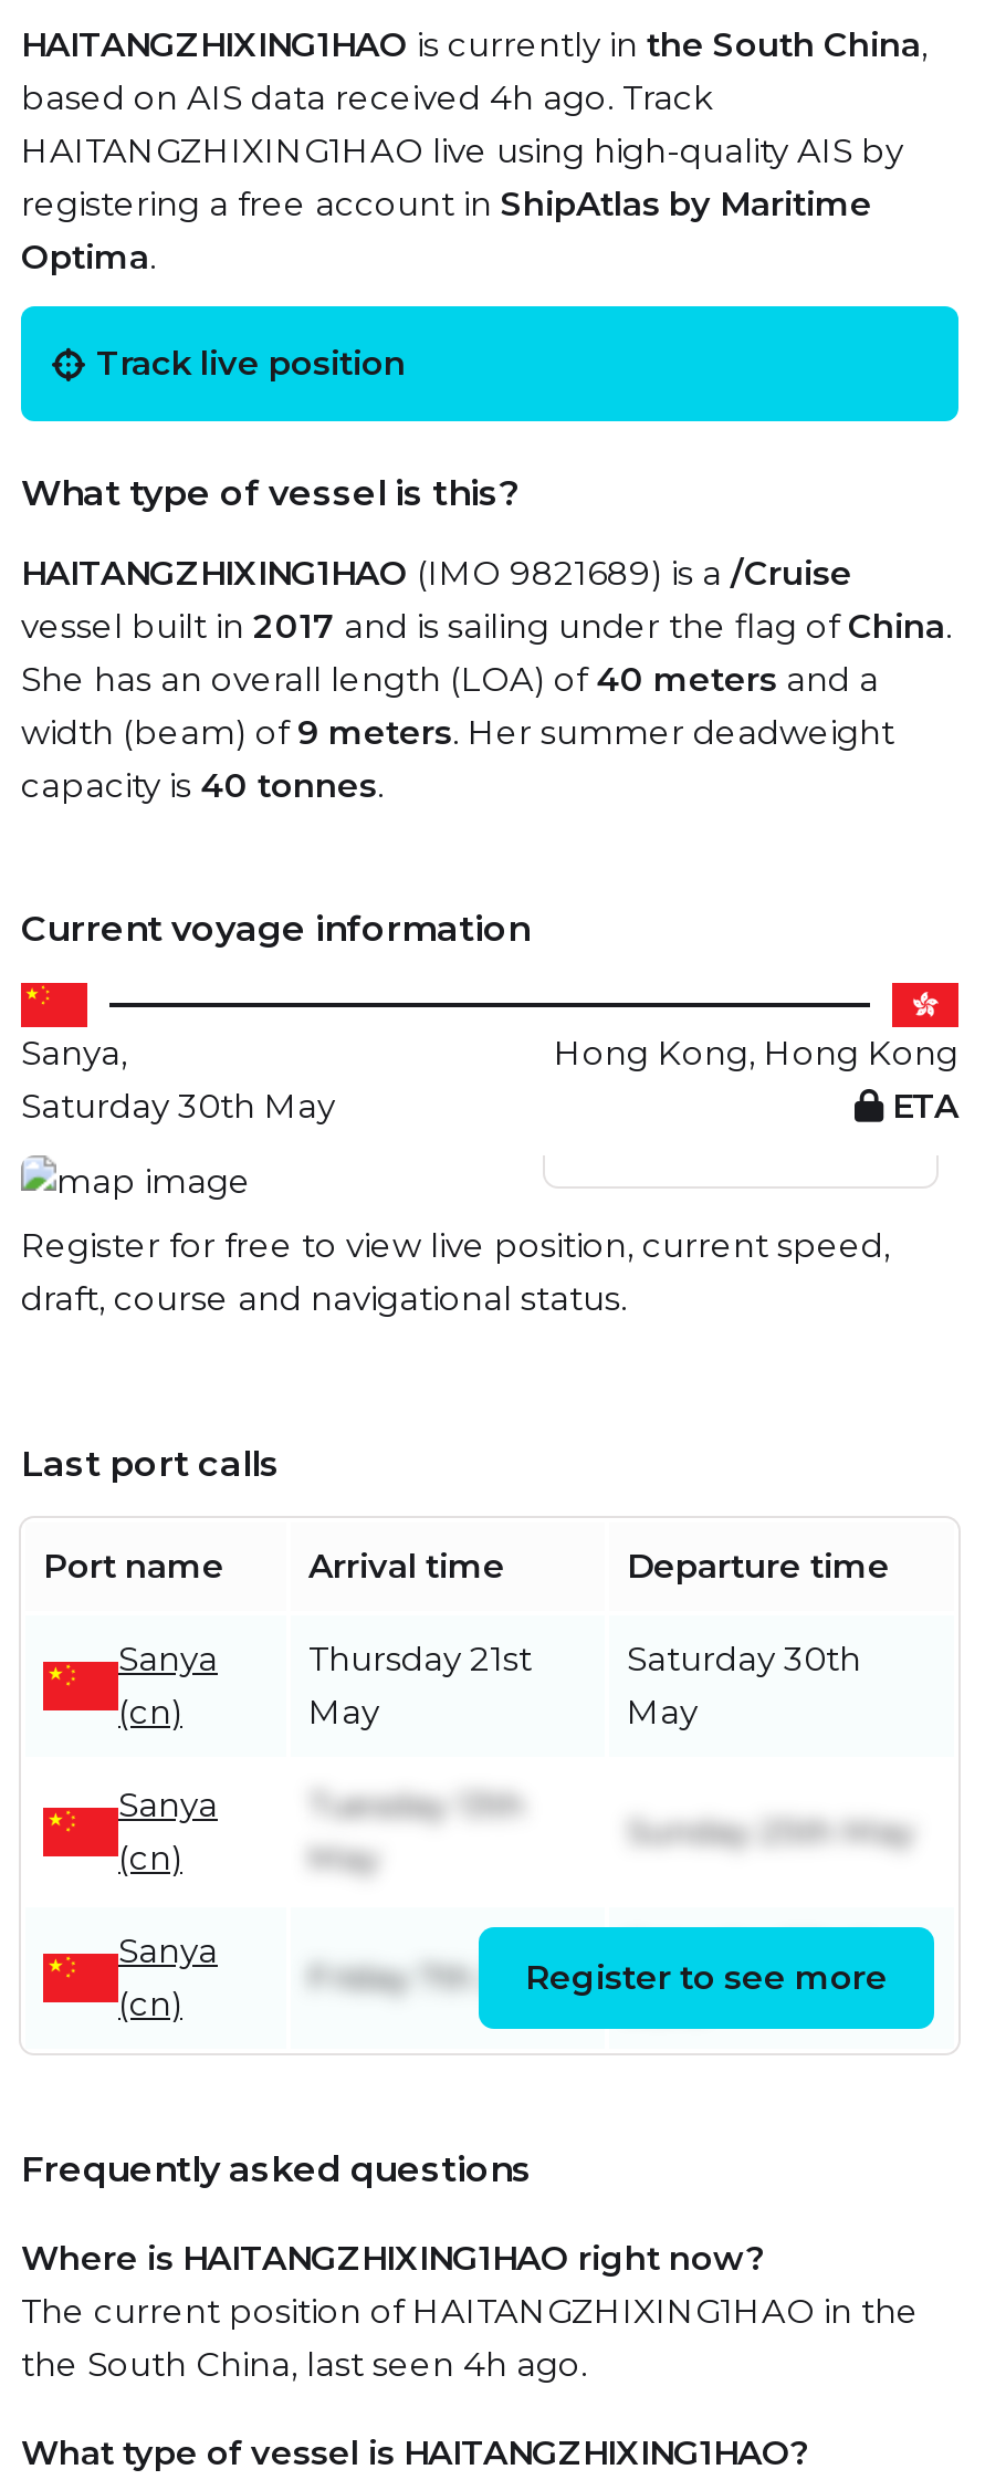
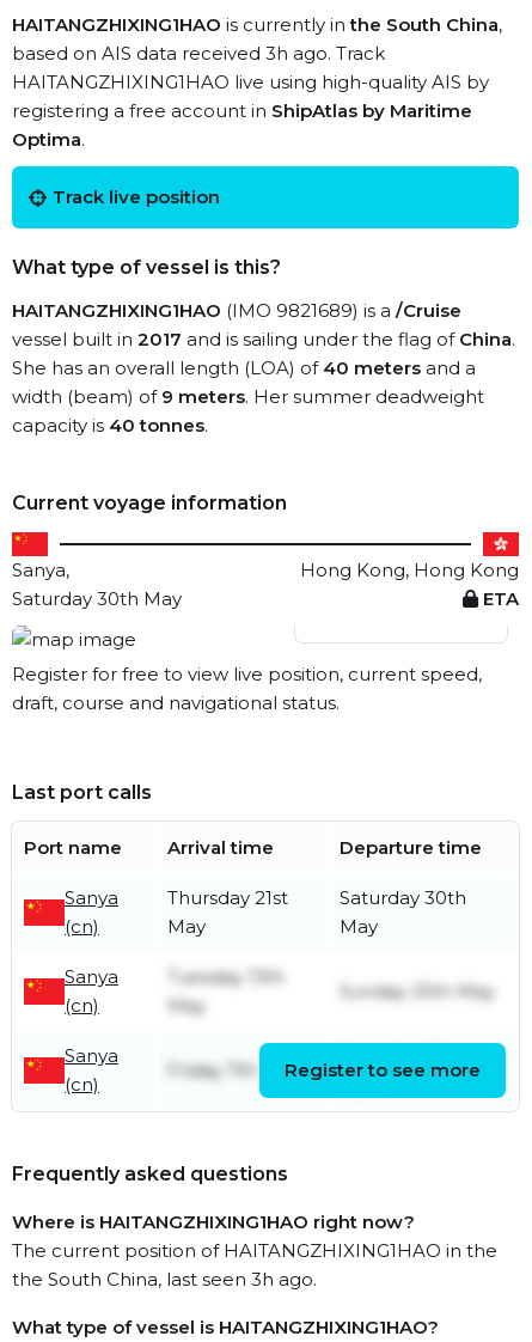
[21,76,713,118] based on AIS data received 4h ago. Track -> [12,42,385,65] based on AIS data received 3h ago. Track
[21,2343,587,2385] the South China, last seen 4h ago. -> [12,1268,317,1291] the South China, last seen 3h ago.

